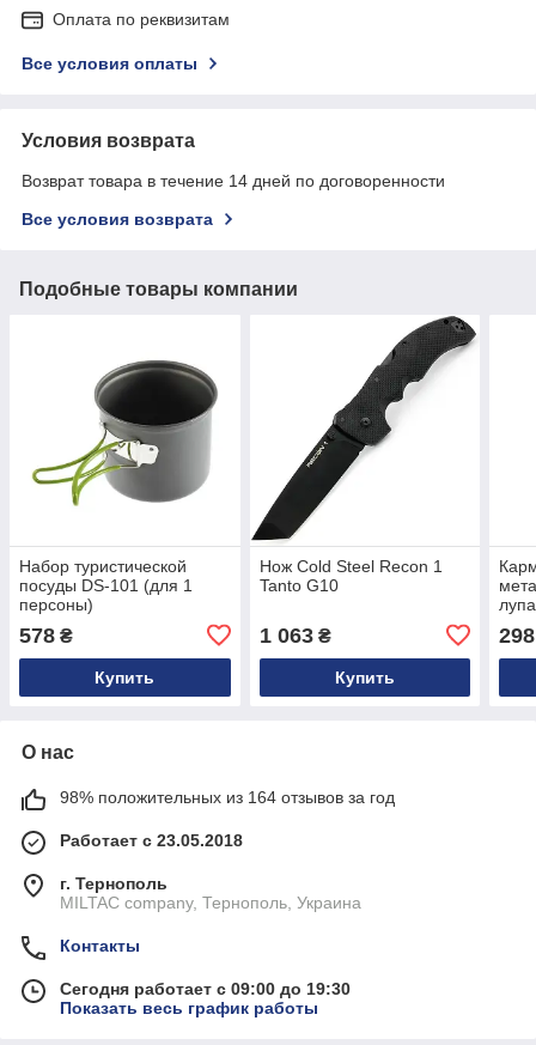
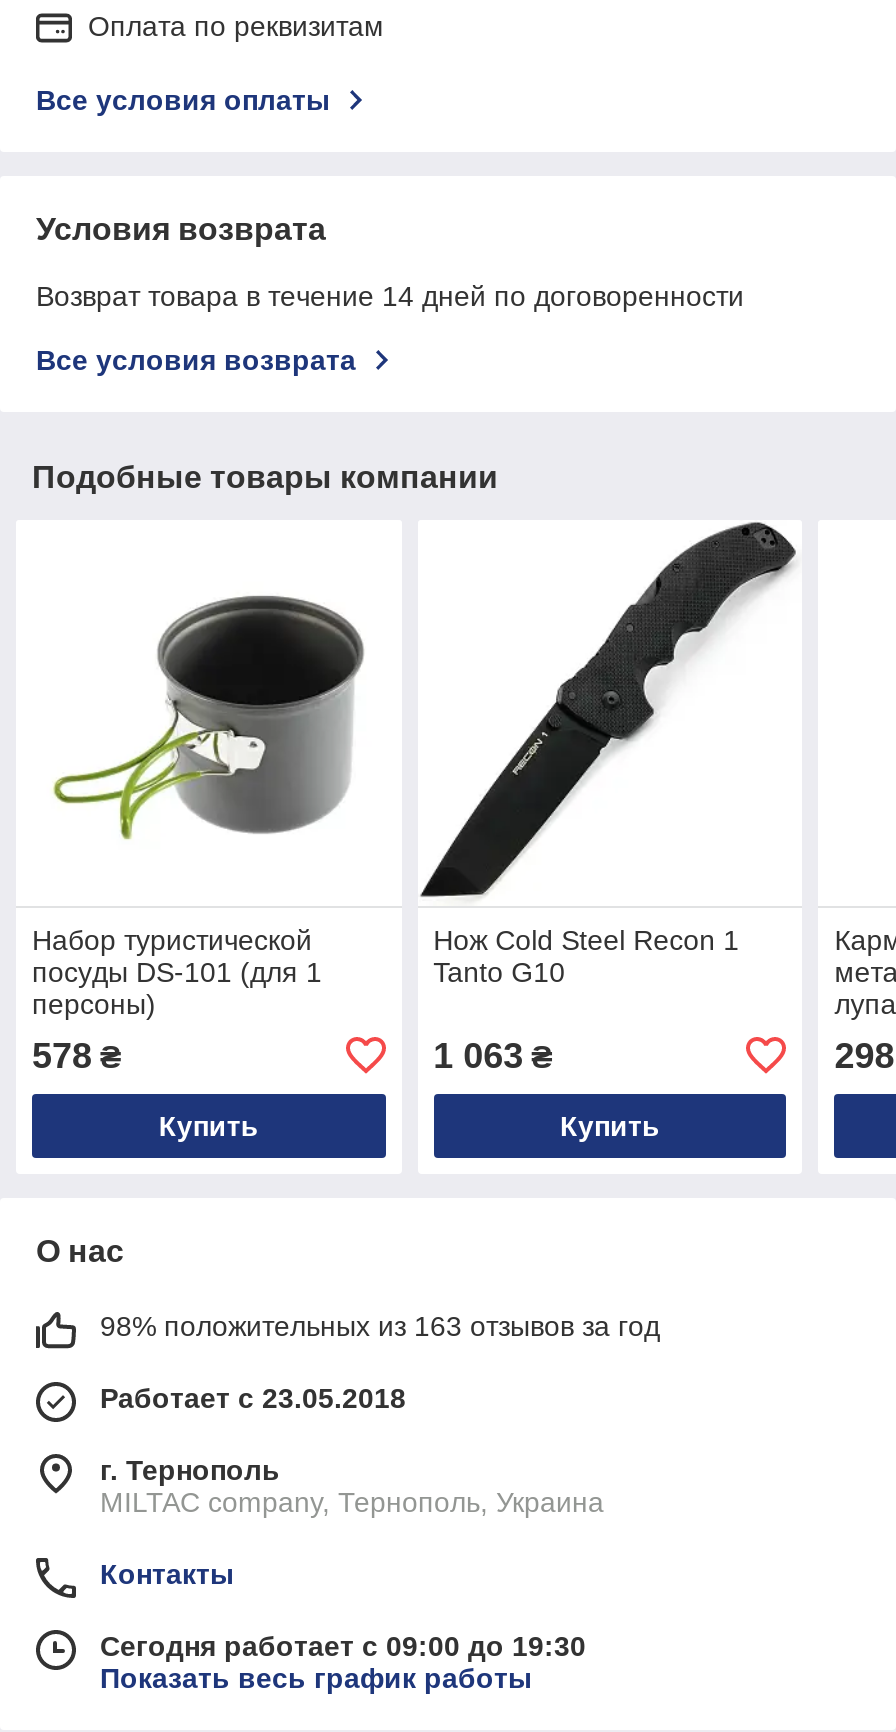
[60,787,395,807] 98% положительных из 164 отзывов за год -> [100,1310,660,1342] 98% положительных из 163 отзывов за год

